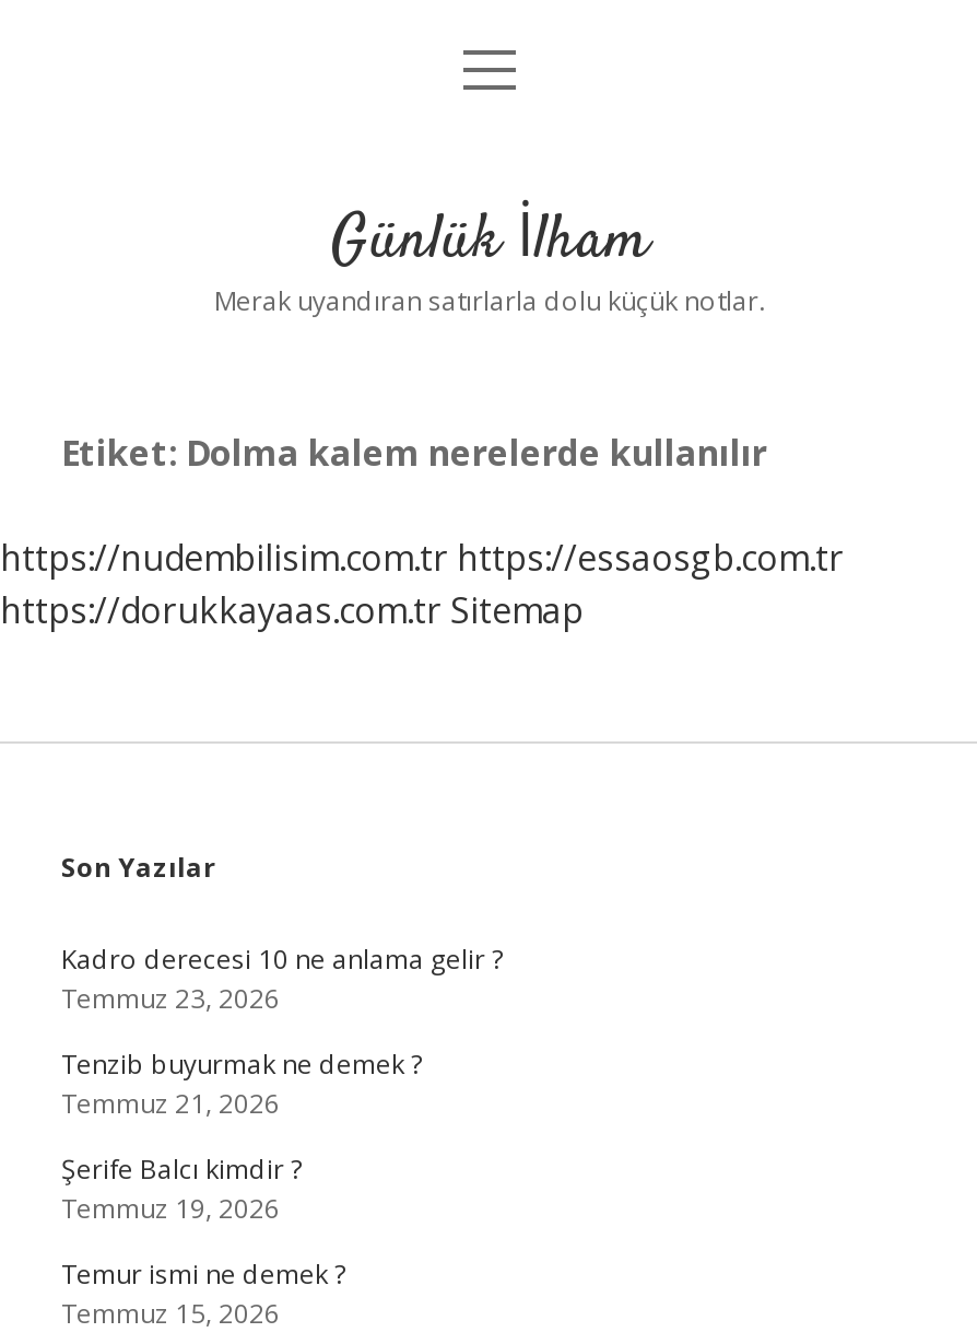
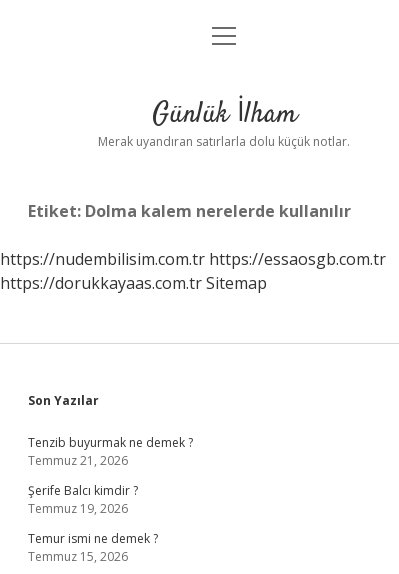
[61,940,503,1017] Kadro derecesi 10 ne anlama gelir ? | Temmuz 23, 2026 -> none

